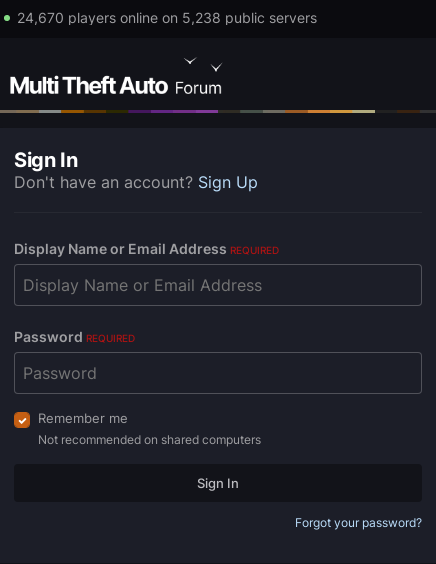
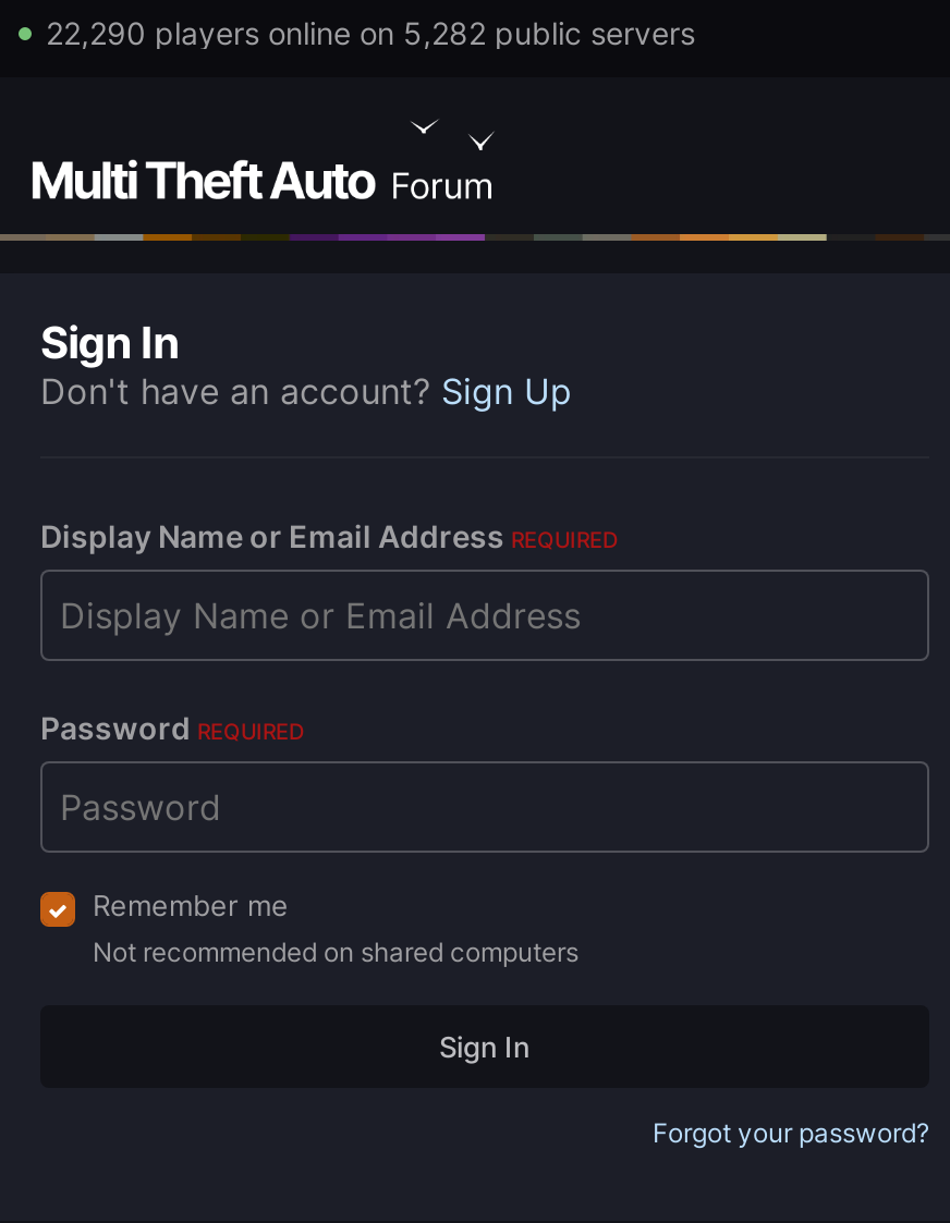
[16,9,316,26] 24,670 players online on 5,238 public servers -> [46,14,695,51] 22,290 players online on 5,282 public servers

